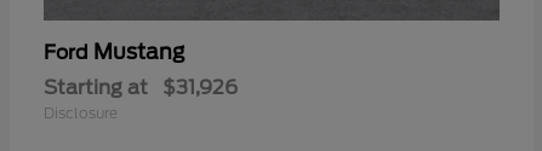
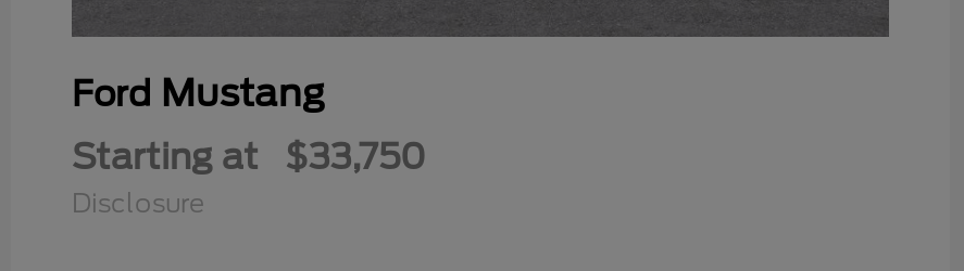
[44,76,238,99] Starting at $31,926 -> [72,136,426,177] Starting at $33,750

